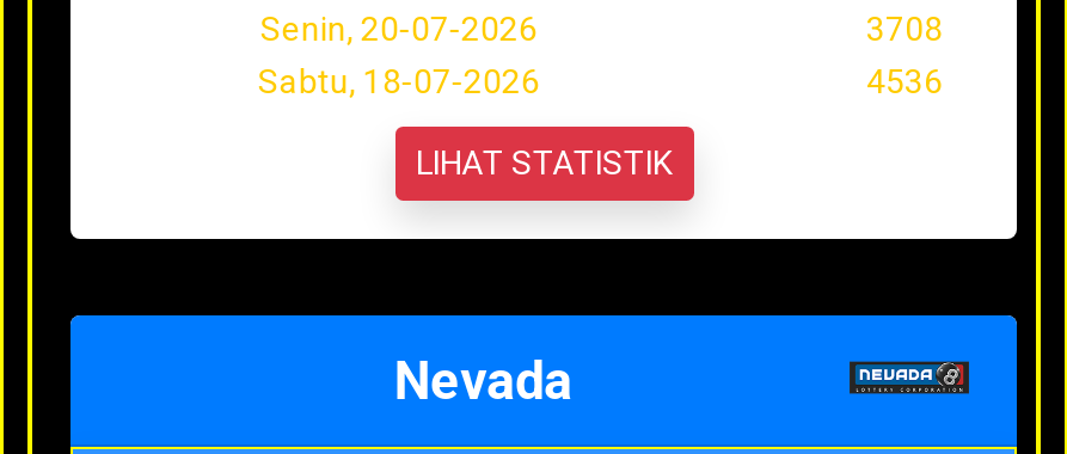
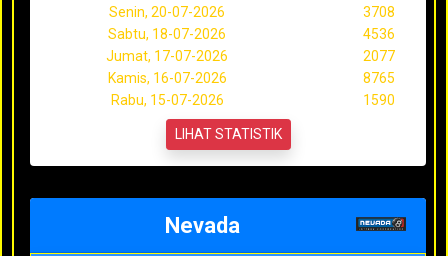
none -> [106,48,395,108] Jumat, 17-07-2026 | 2077 | Kamis, 16-07-2026 | 8765 | Rabu, 15-07-2026 | 1590

